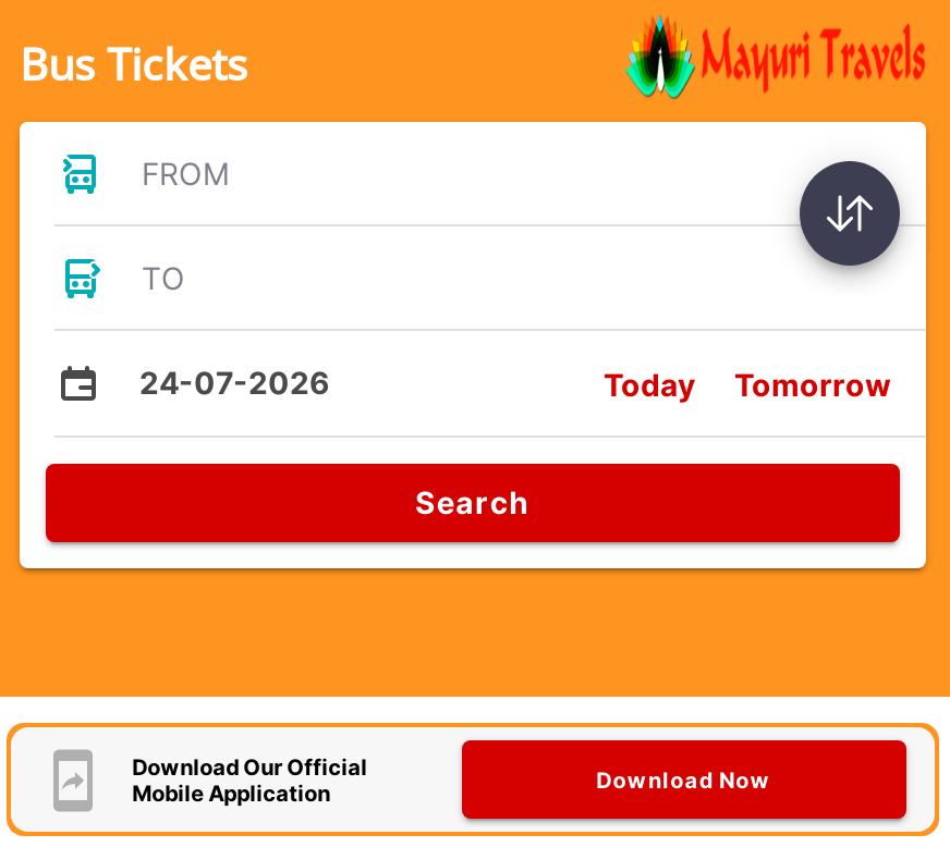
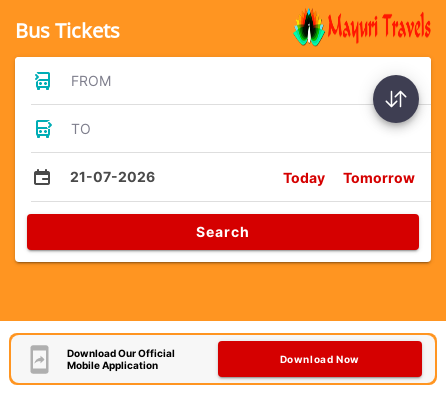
[139,364,329,401] 24-07-2026 -> [70,168,155,185] 21-07-2026

